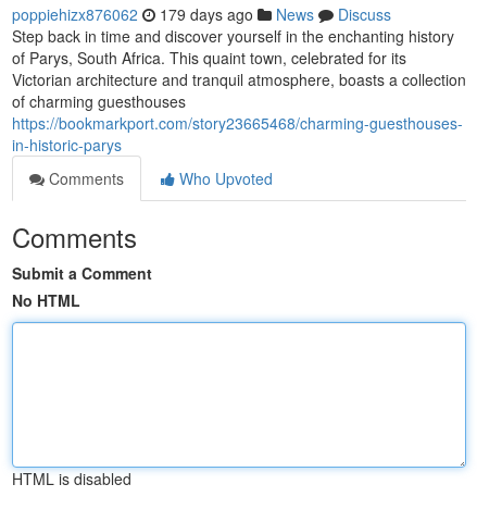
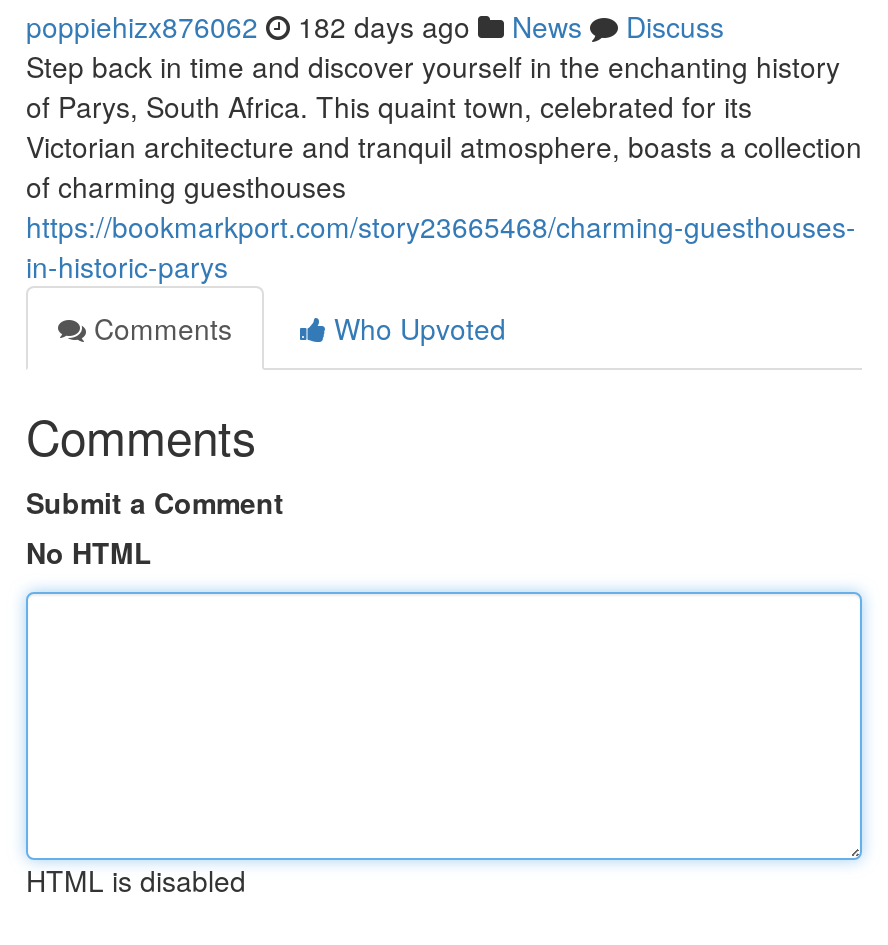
[12,3,391,25] poppiehizx876062 179 days ago News Discuss -> [26,6,724,46] poppiehizx876062 182 days ago News Discuss

